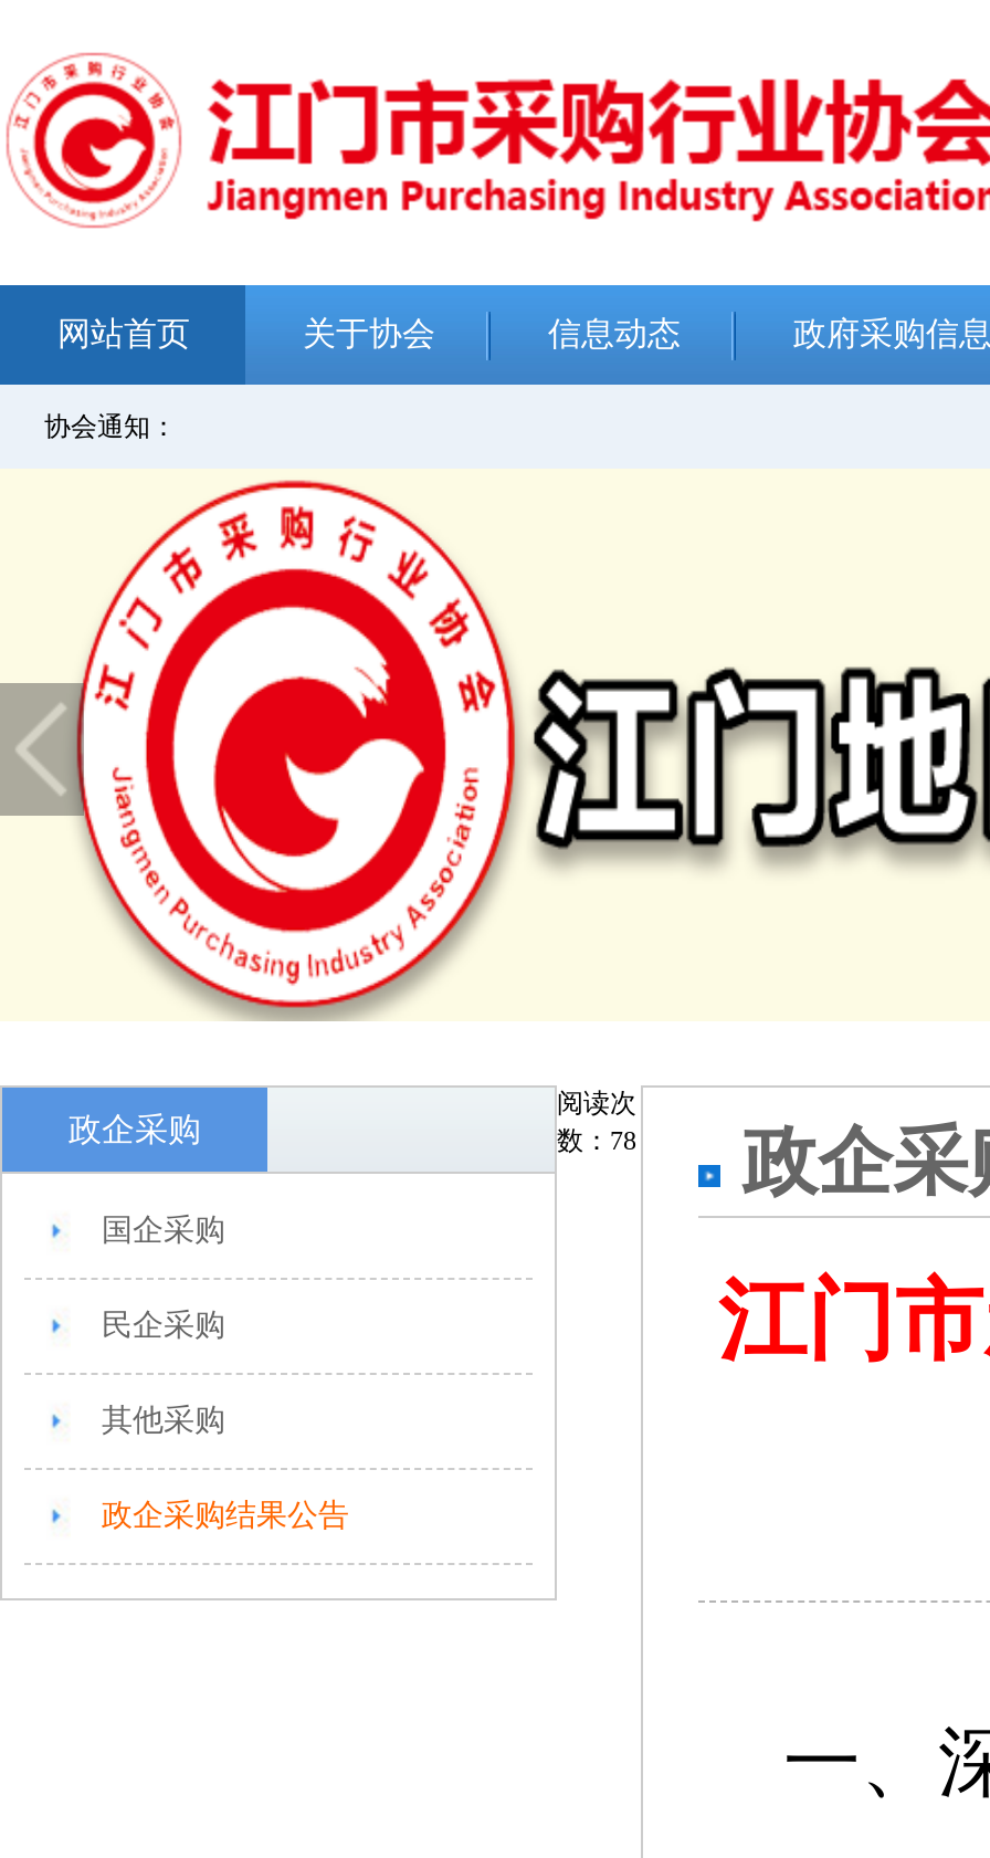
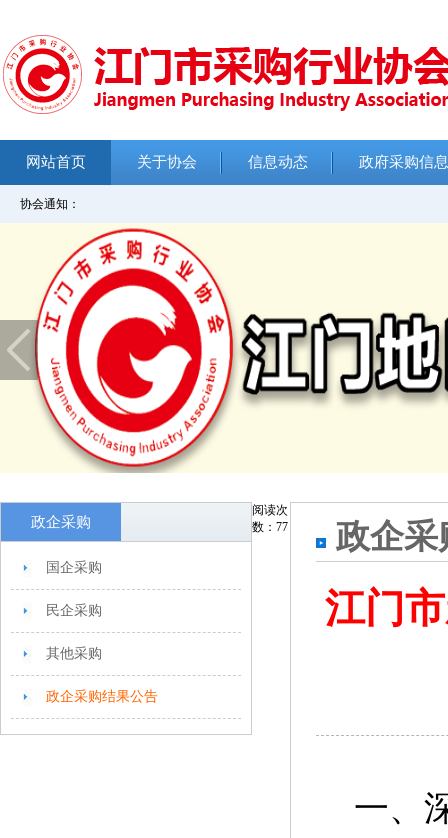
[557,1125,636,1156] 数：78 -> [252,520,288,534] 数：77

